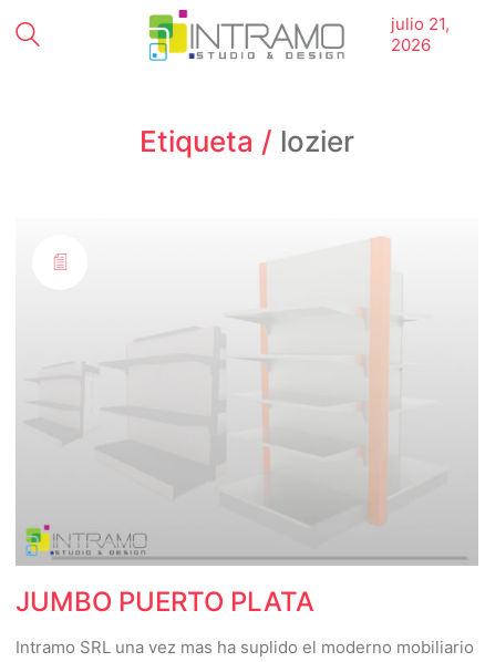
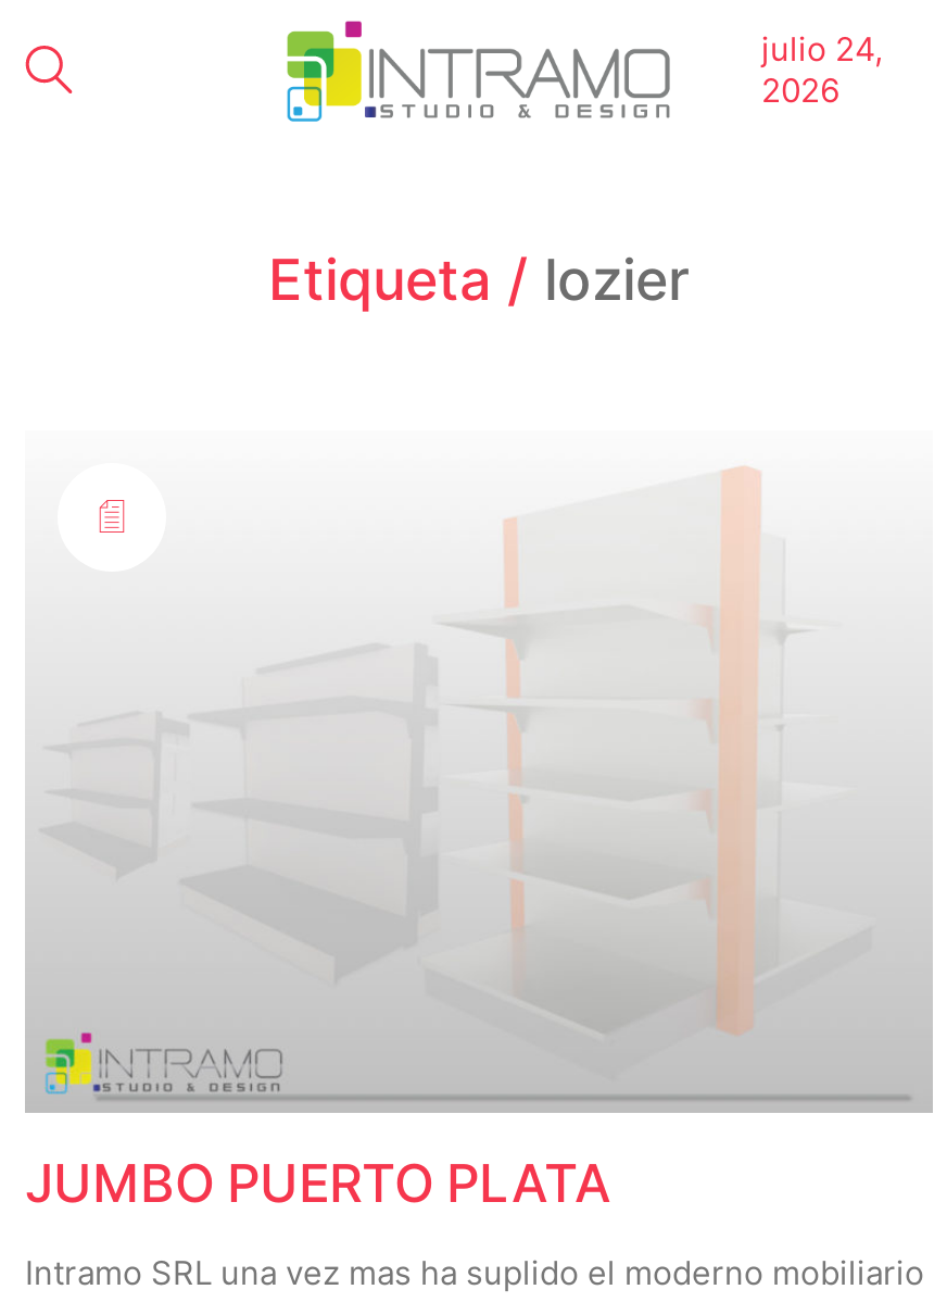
[391,13,450,34] julio 21, -> [761,27,883,68] julio 24,

